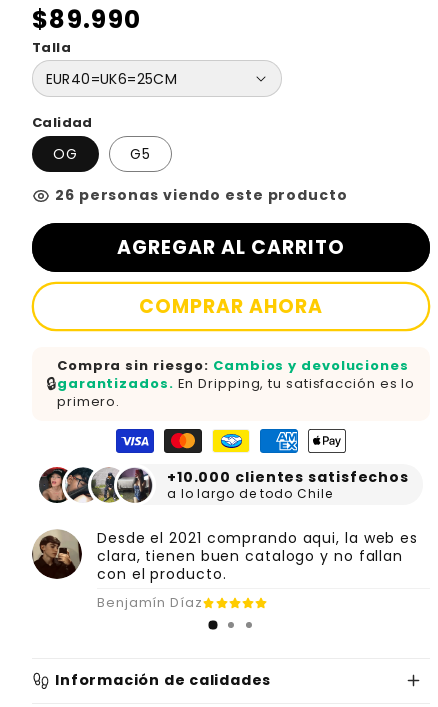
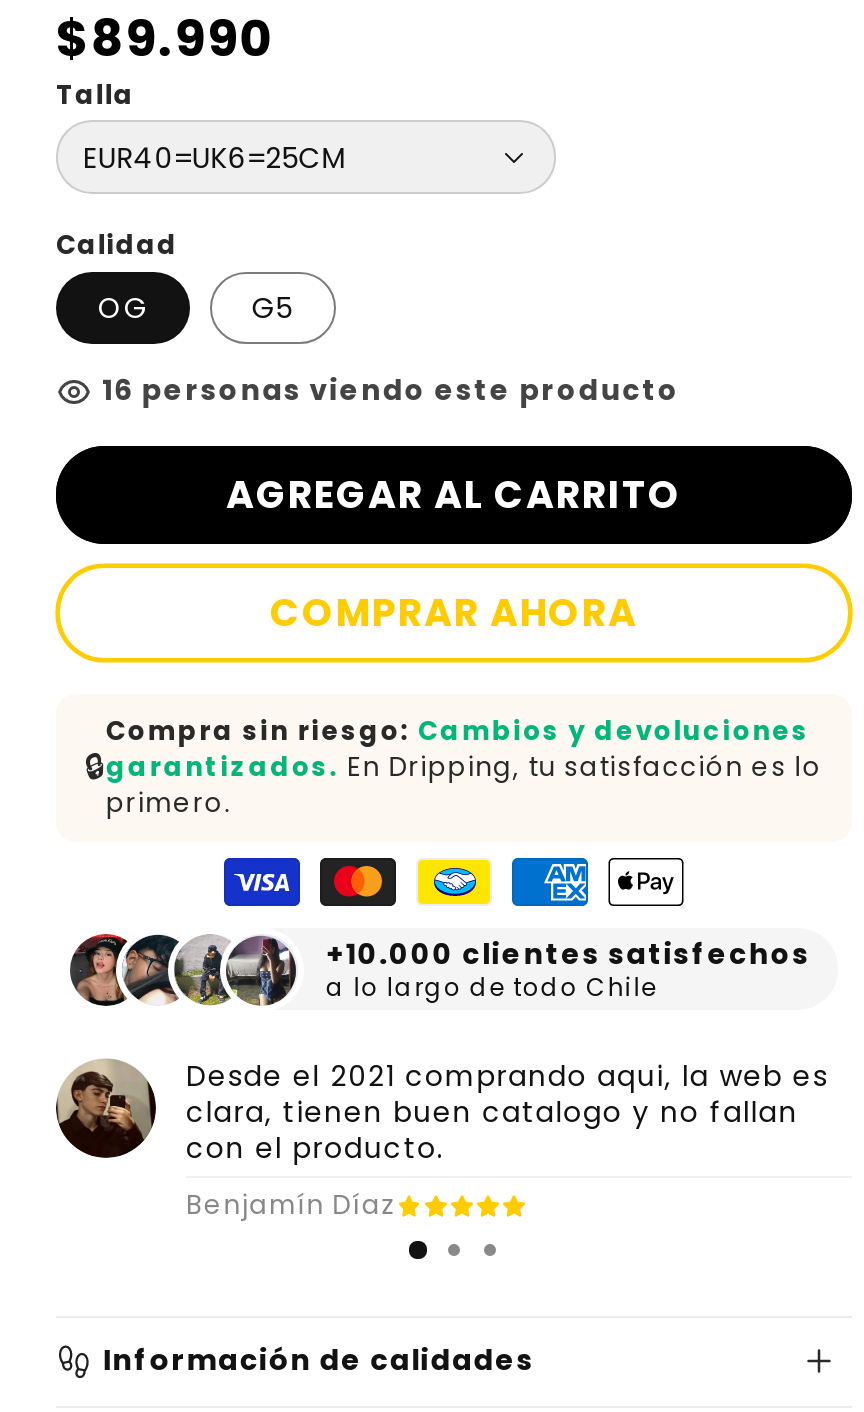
[55,185,348,205] 26 personas viendo este producto -> [102,371,680,411] 16 personas viendo este producto

